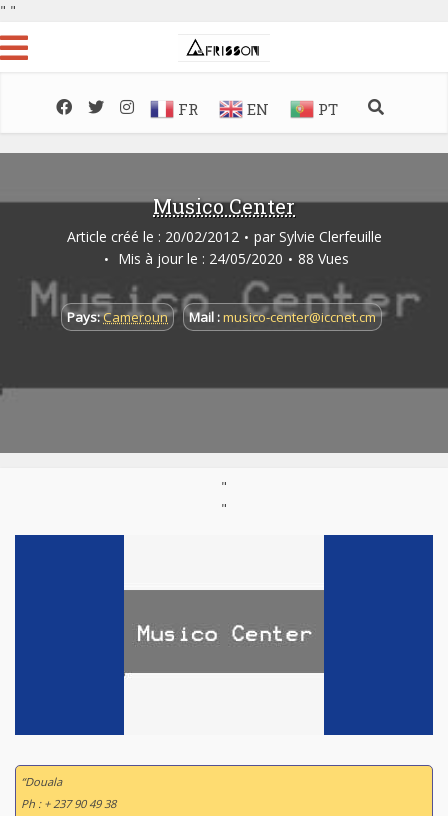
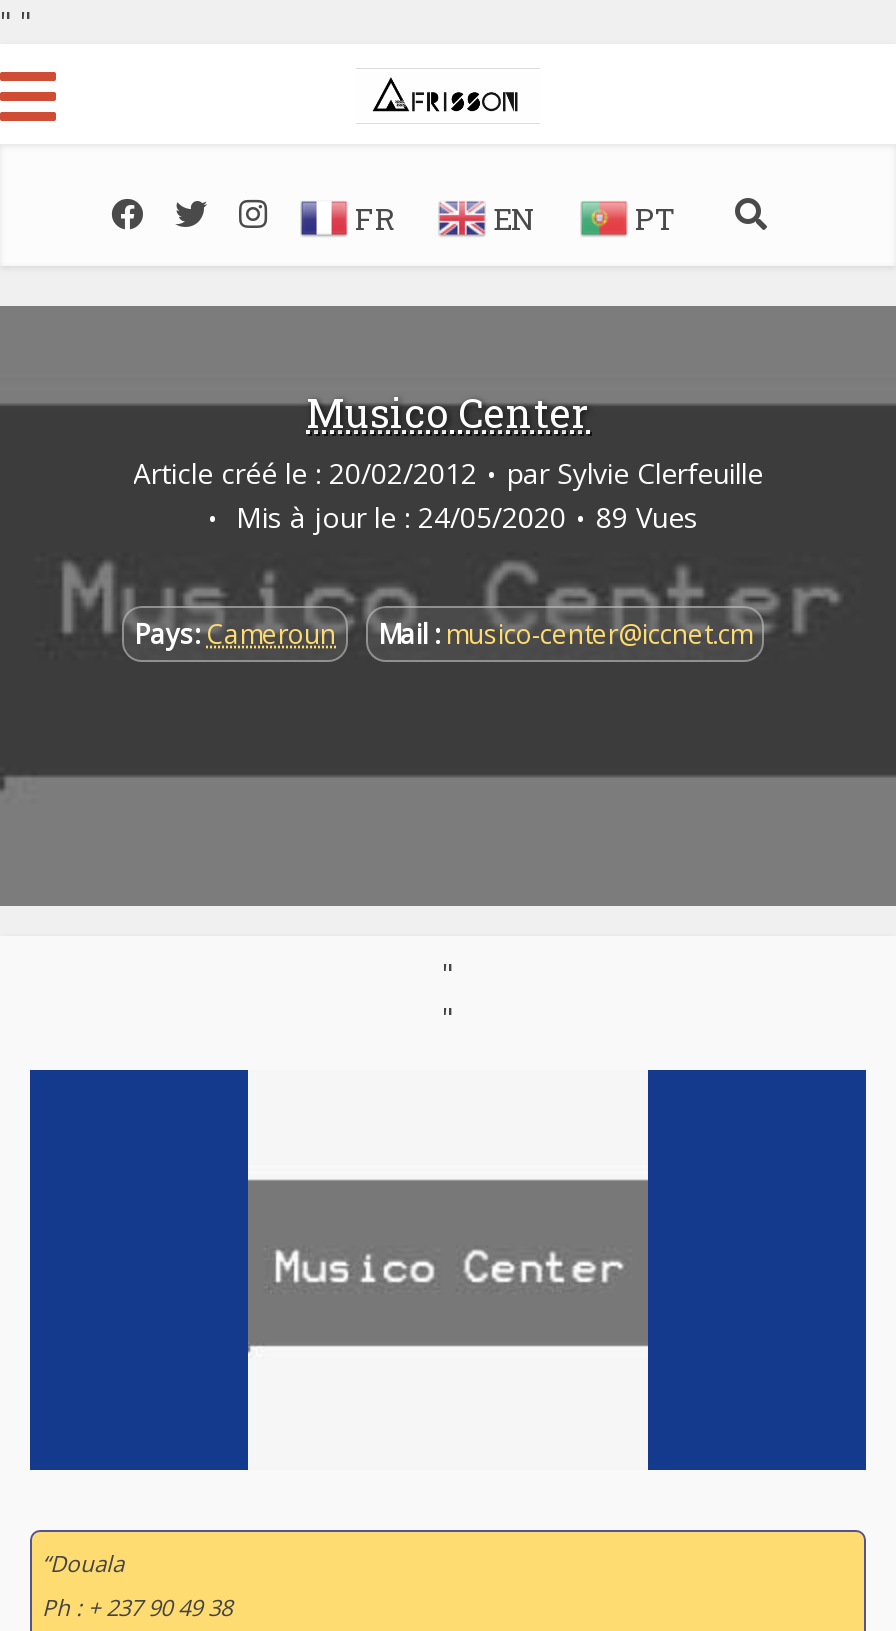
[114,249,349,268] Mis à jour le : 24/05/2020 88 Vues -> [228,498,698,536] Mis à jour le : 24/05/2020 89 Vues

